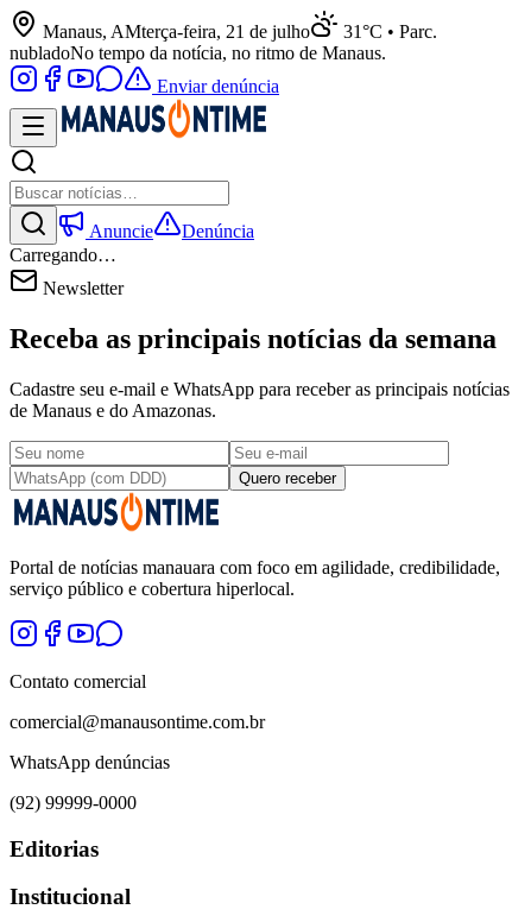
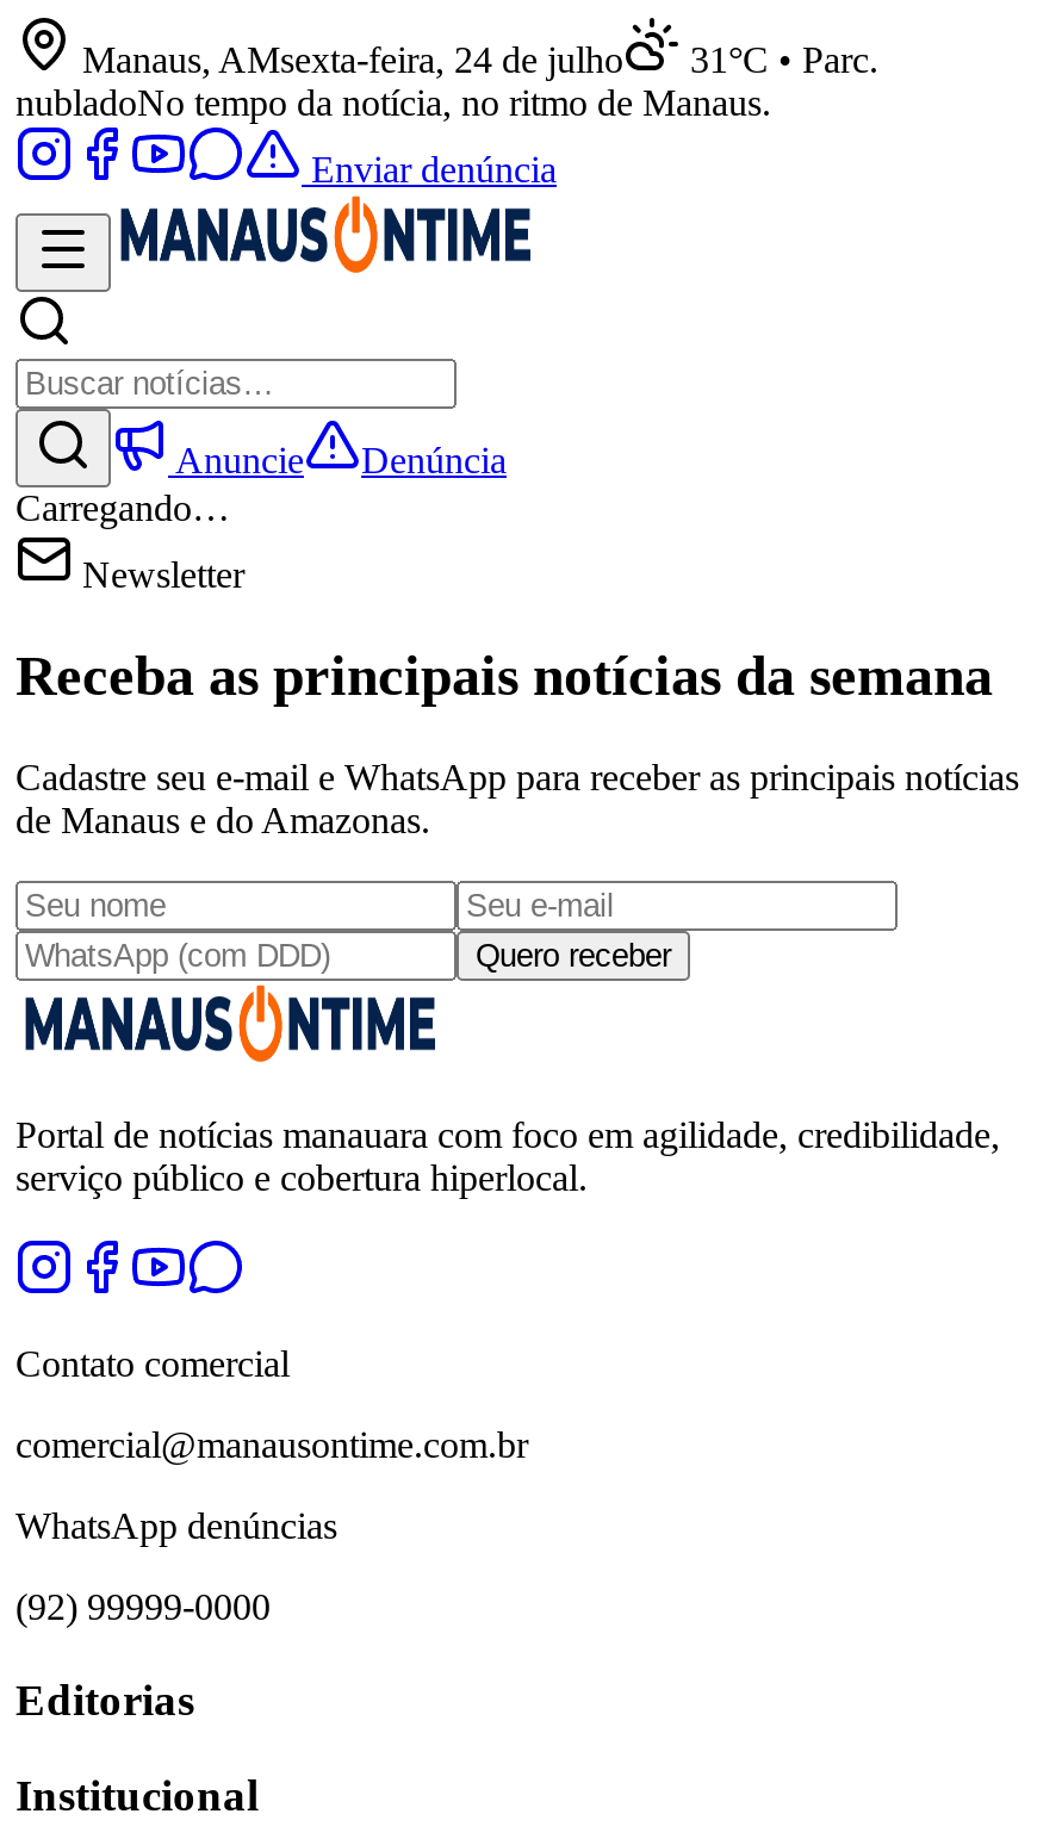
[38,21,310,42] Manaus, AMterça-feira, 21 de julho -> [73,39,623,80] Manaus, AMsexta-feira, 24 de julho

